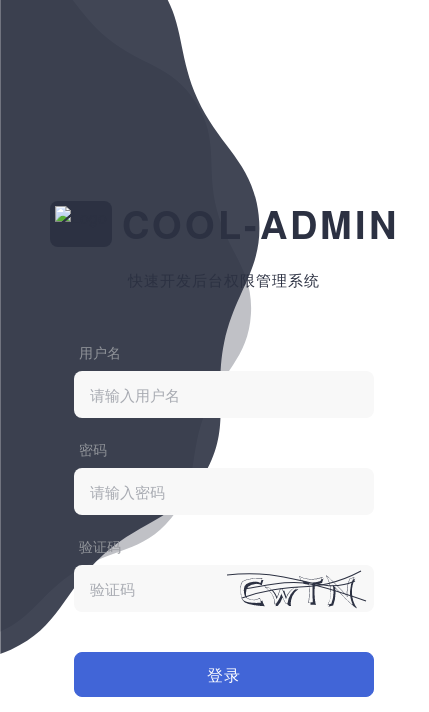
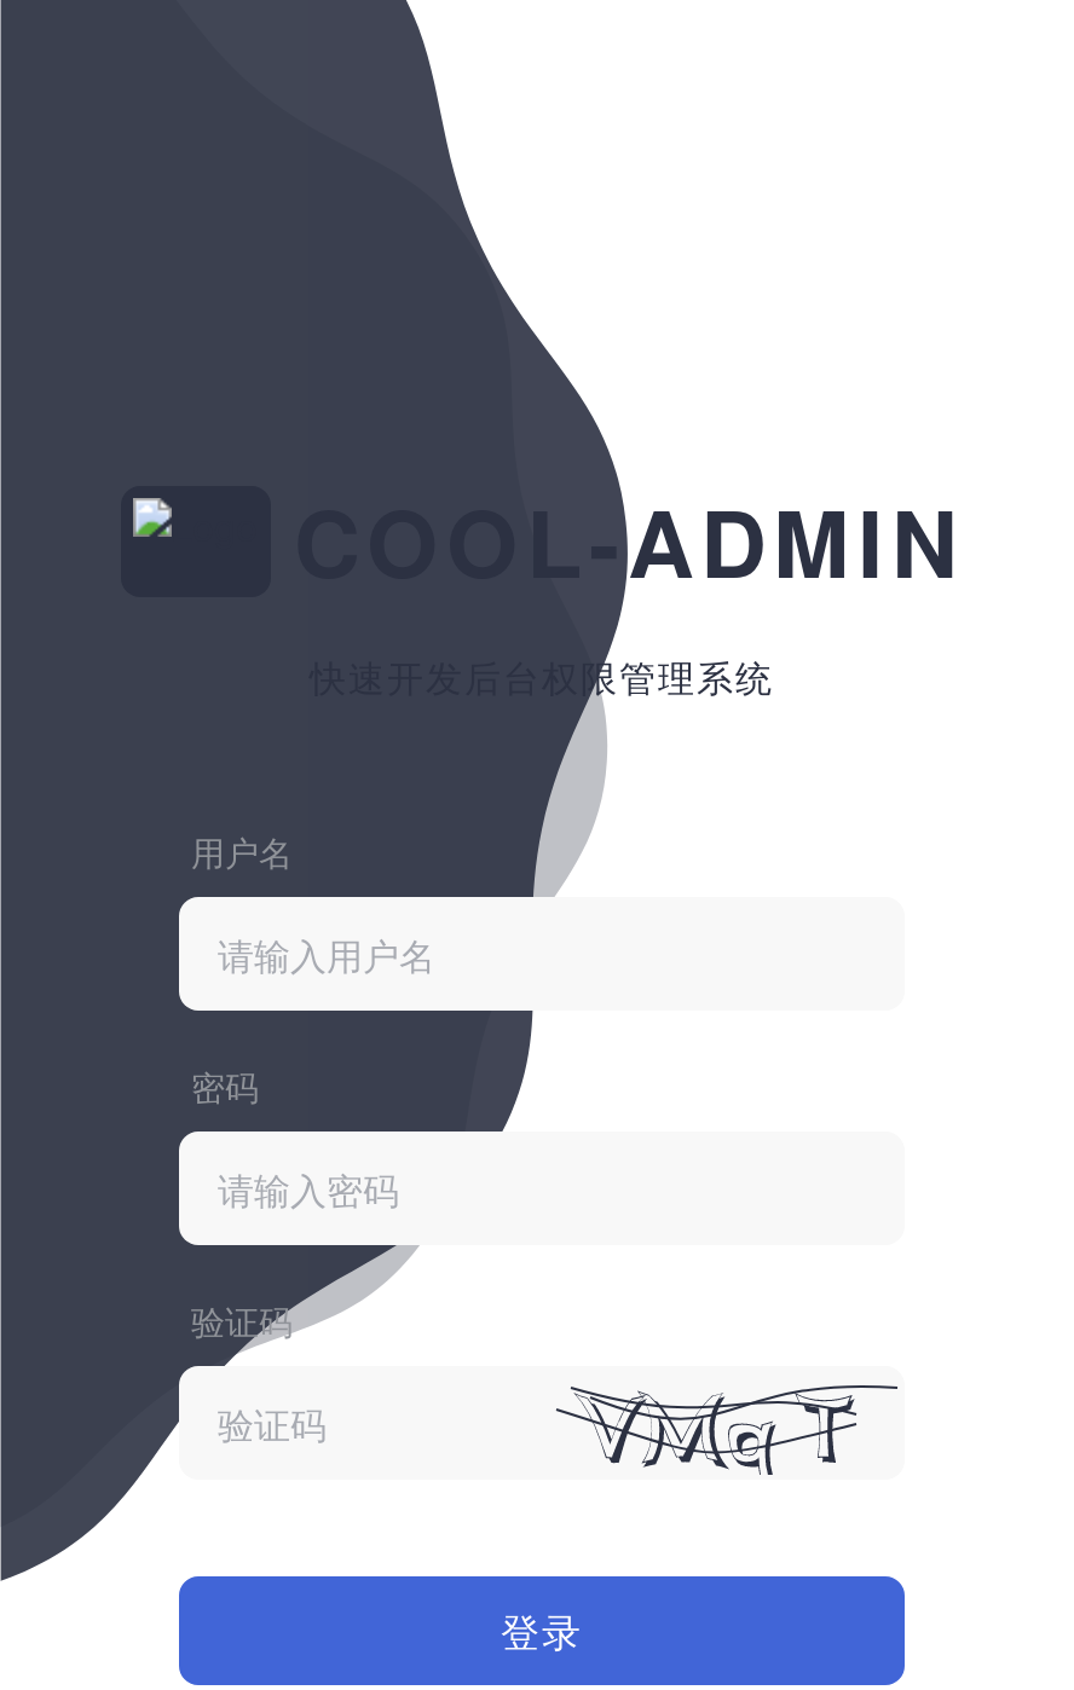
[227,570,369,609] [image] -> [554,1383,897,1477] [image]

